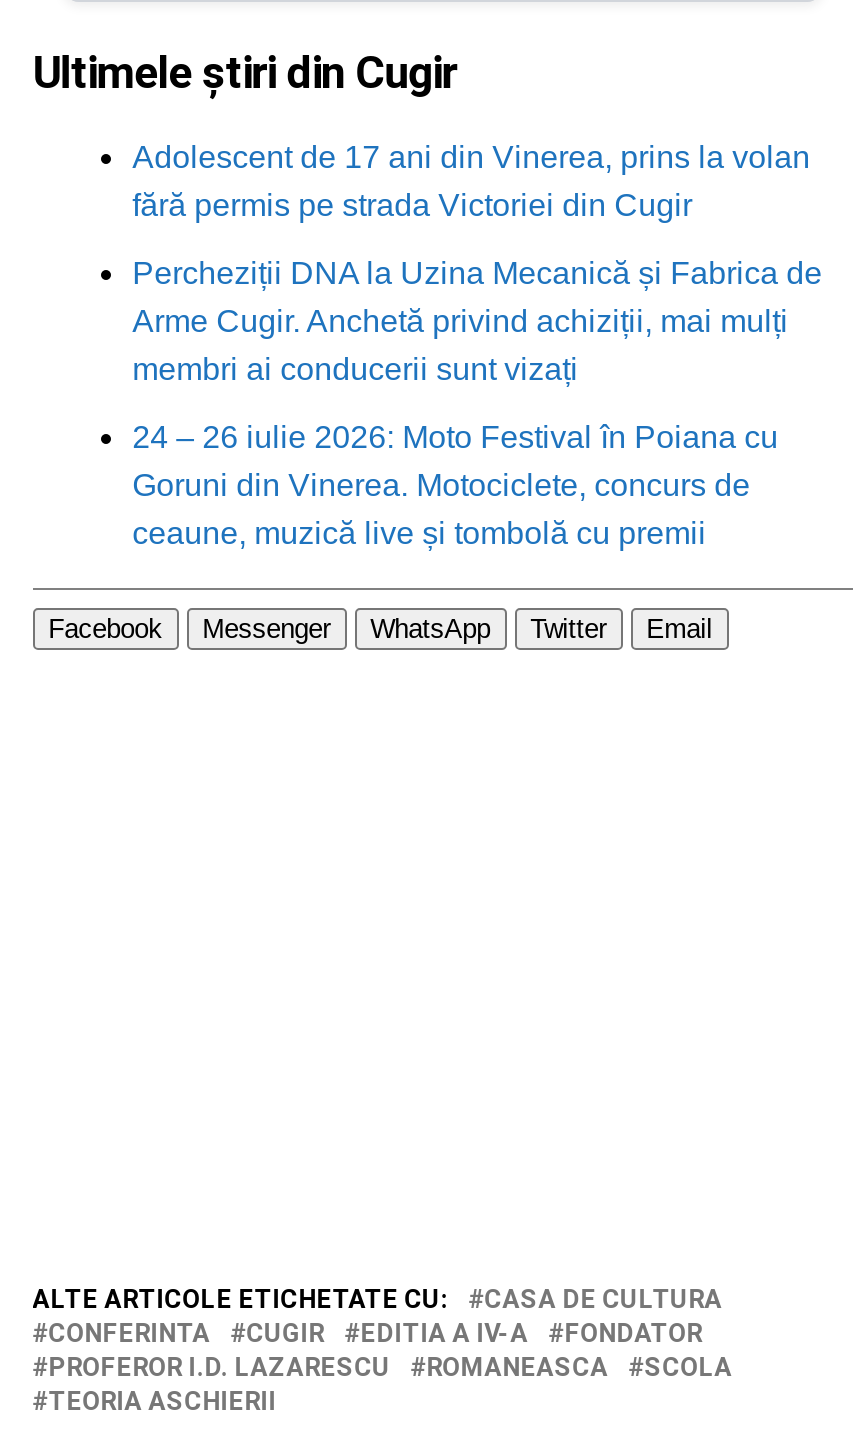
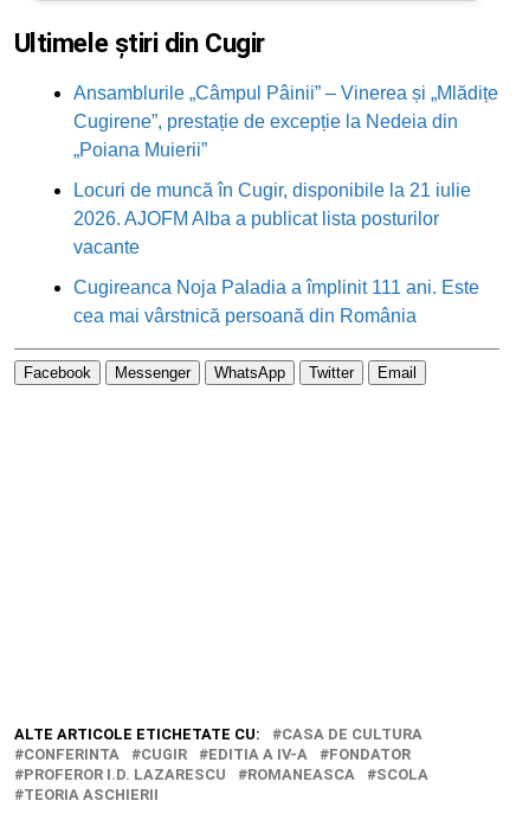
[132,139,810,221] Adolescent de 17 ani din Vinerea, prins la volan | fără permis pe strada Victoriei din Cugir -> [73,82,498,159] Ansamblurile „Câmpul Pâinii” – Vinerea și „Mlădițe | Cugirene”, prestație de excepție la Nedeia din | „Poiana Muierii”
[132,255,822,385] Percheziții DNA la Uzina Mecanică și Fabrica de | Arme Cugir. Anchetă privind achiziții, mai mulți | membri ai conducerii sunt vizați -> [73,180,471,257] Locuri de muncă în Cugir, disponibile la 21 iulie | 2026. AJOFM Alba a publicat lista posturilor | vacante
[132,419,778,549] 24 – 26 iulie 2026: Moto Festival în Poiana cu | Goruni din Vinerea. Motociclete, concurs de | ceaune, muzică live și tombolă cu premii -> [73,277,479,325] Cugireanca Noja Paladia a împlinit 111 ani. Este | cea mai vârstnică persoană din România

